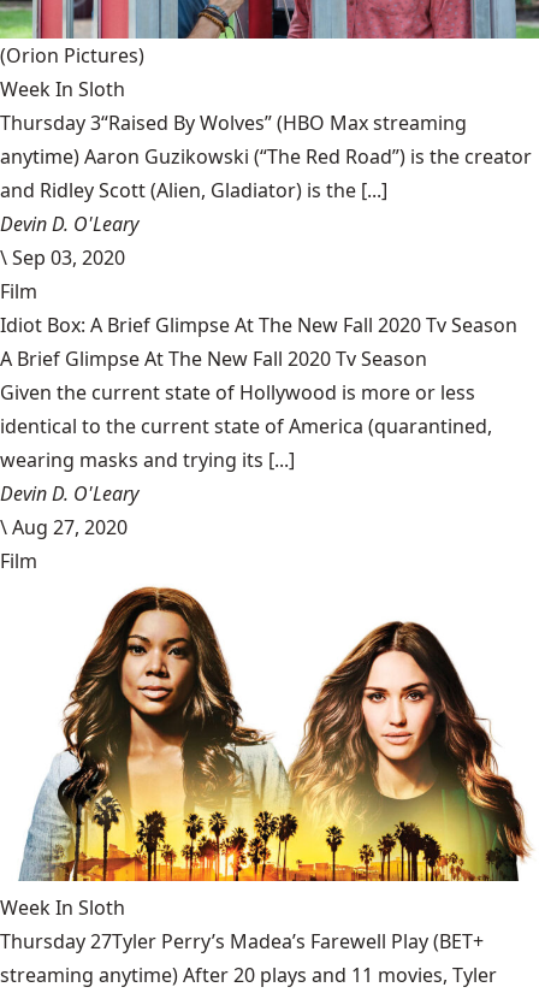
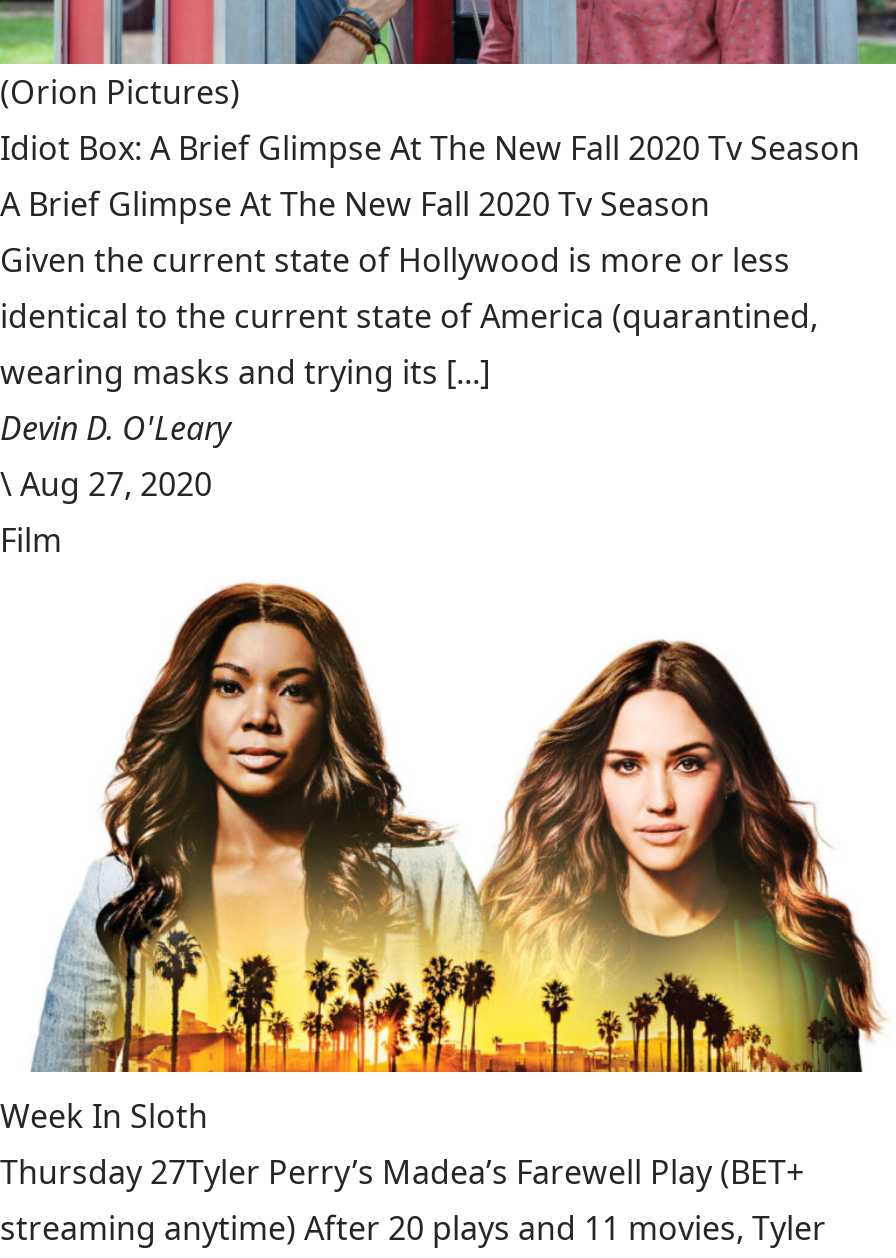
[0,76,532,305] Week In Sloth | Thursday 3“Raised By Wolves” (HBO Max streaming | anytime) Aaron Guzikowski (“The Red Road”) is the creator | and Ridley Scott (Alien, Gladiator) is the [...] | Devin D. O'Leary | \ Sep 03, 2020 | Film -> none

